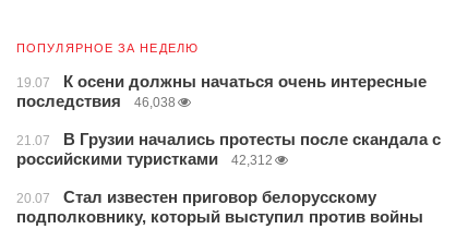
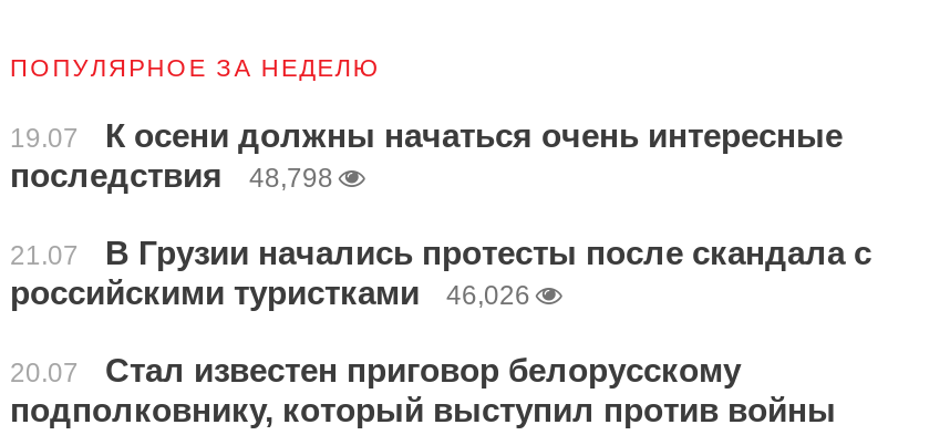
[16,92,176,110] последствия 46,038 -> [10,156,333,194] последствия 48,798
[16,149,273,168] российскими туристками 42,312 -> [10,273,530,311] российскими туристками 46,026

